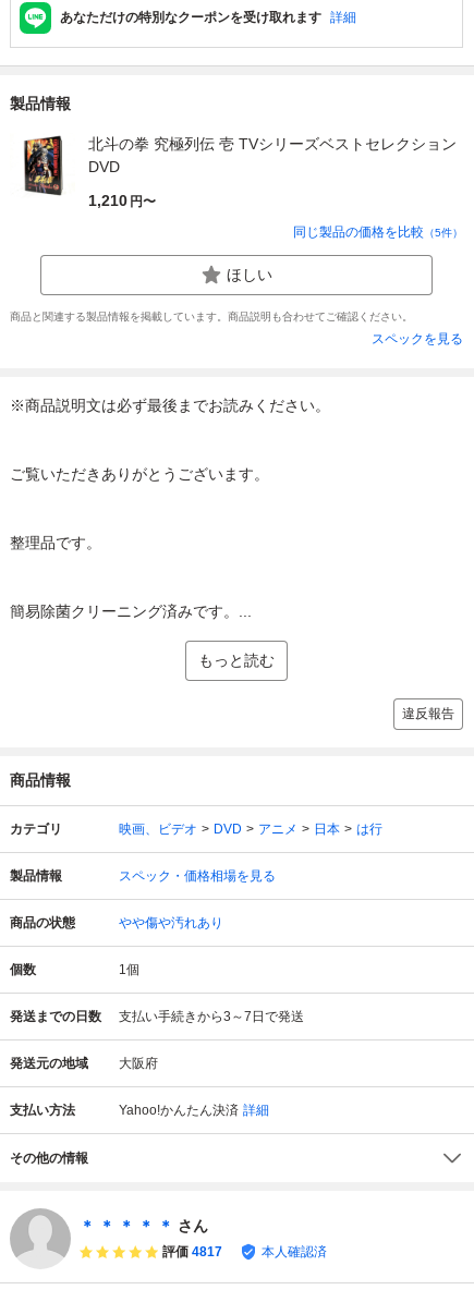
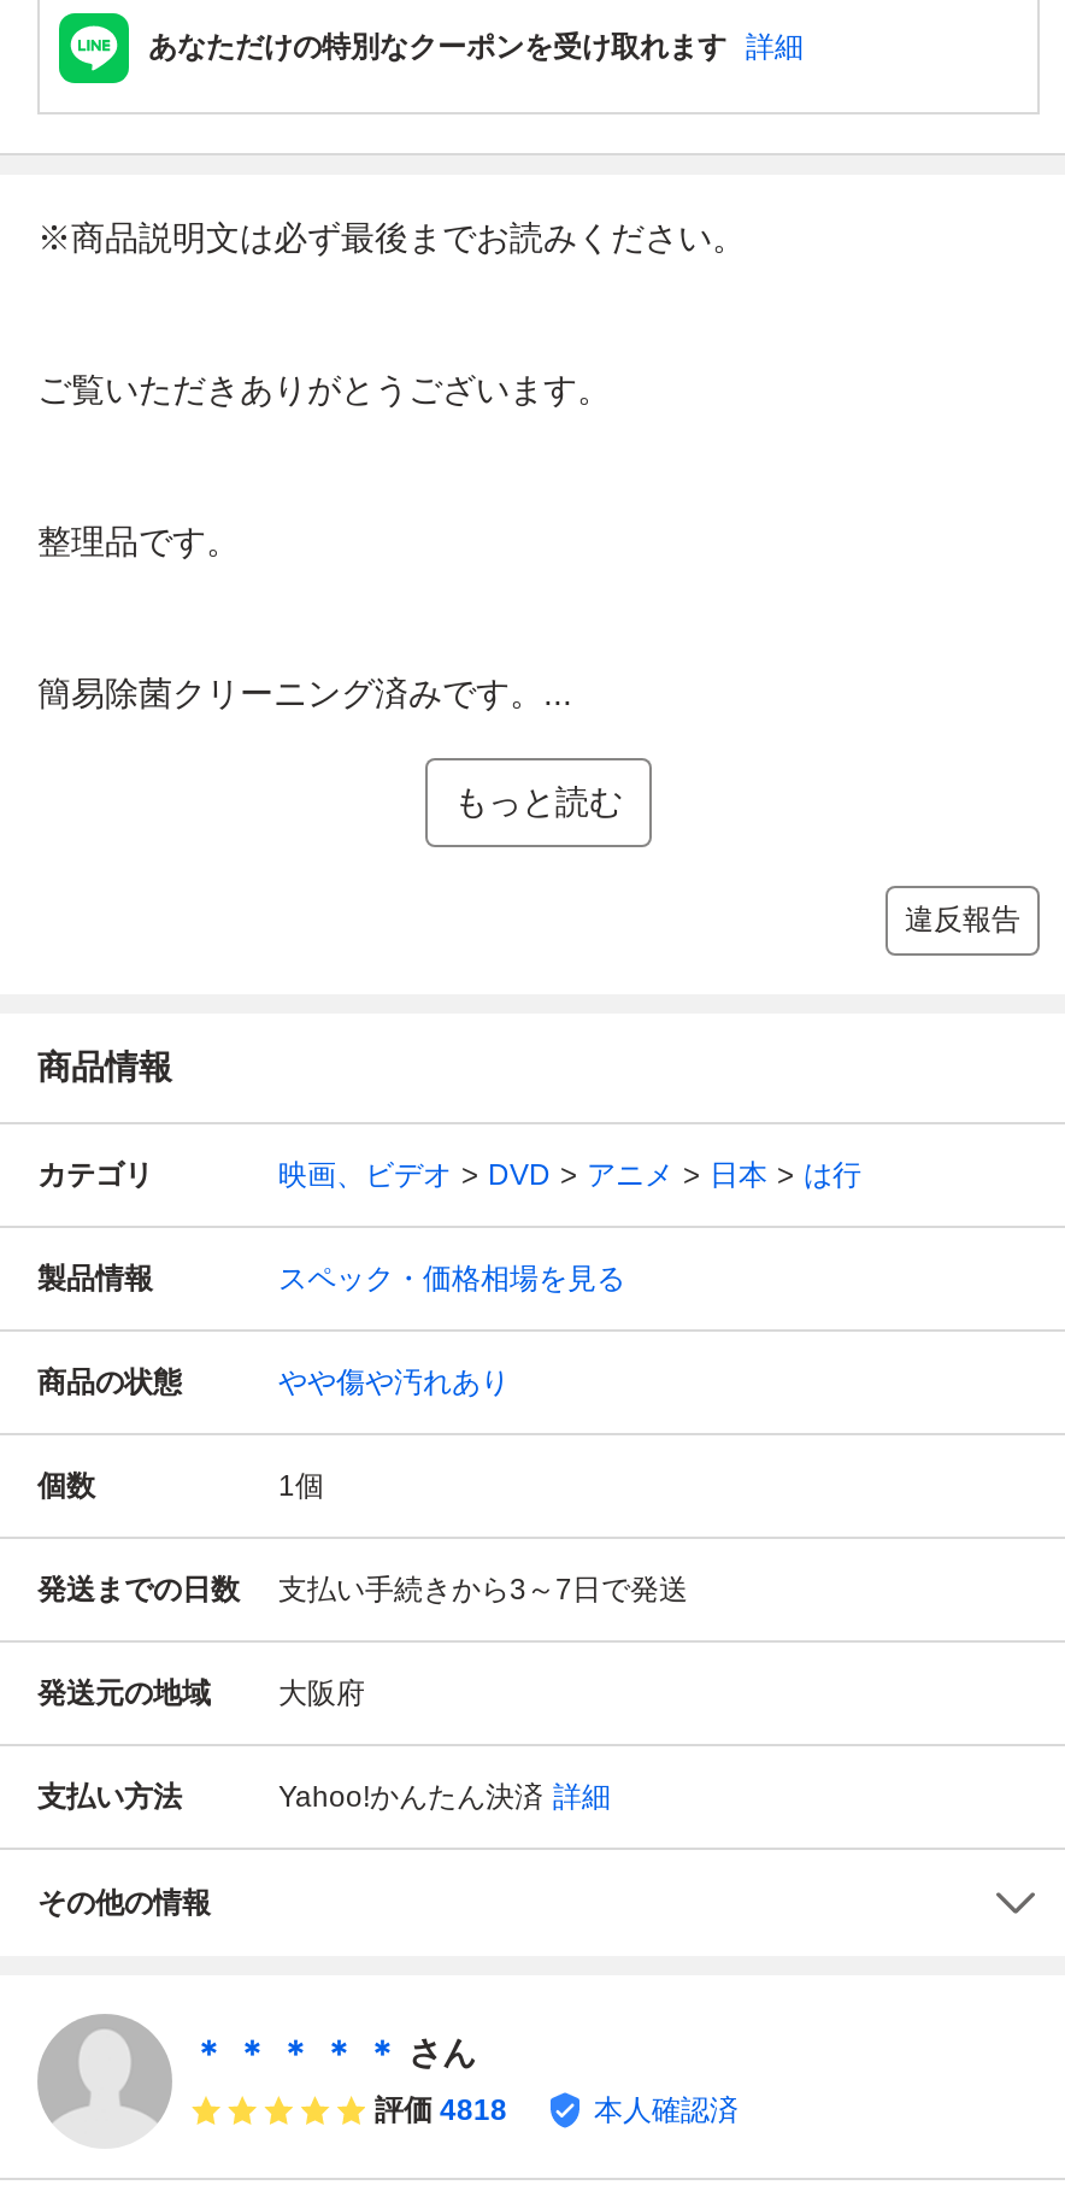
[10,95,463,346] [image] | 製品情報 | 北斗の拳 究極列伝 壱 TVシリーズベストセレクション | DVD | 1,210 円〜 | 同じ製品の価格を比較（5件） | ほしい | 商品と関連する製品情報を掲載しています。商品説明も合わせてご確認ください。 | スペックを見る -> none
[162,1245,222,1260] 評価 4817 -> [375,2094,507,2128] 評価 4818

